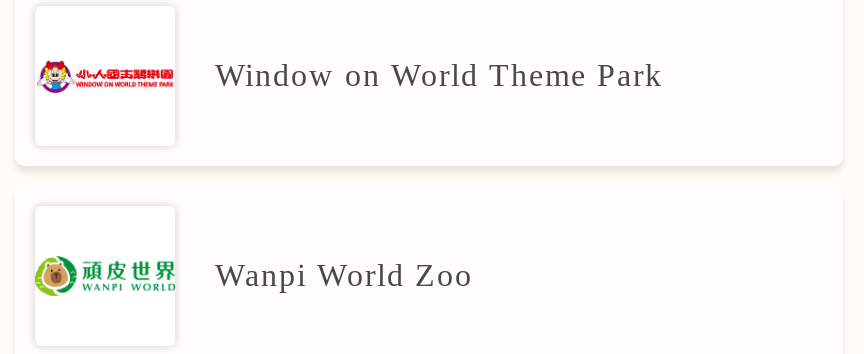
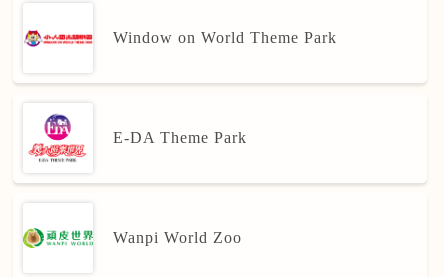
none -> [24,113,247,163] [image] | E-DA Theme Park

